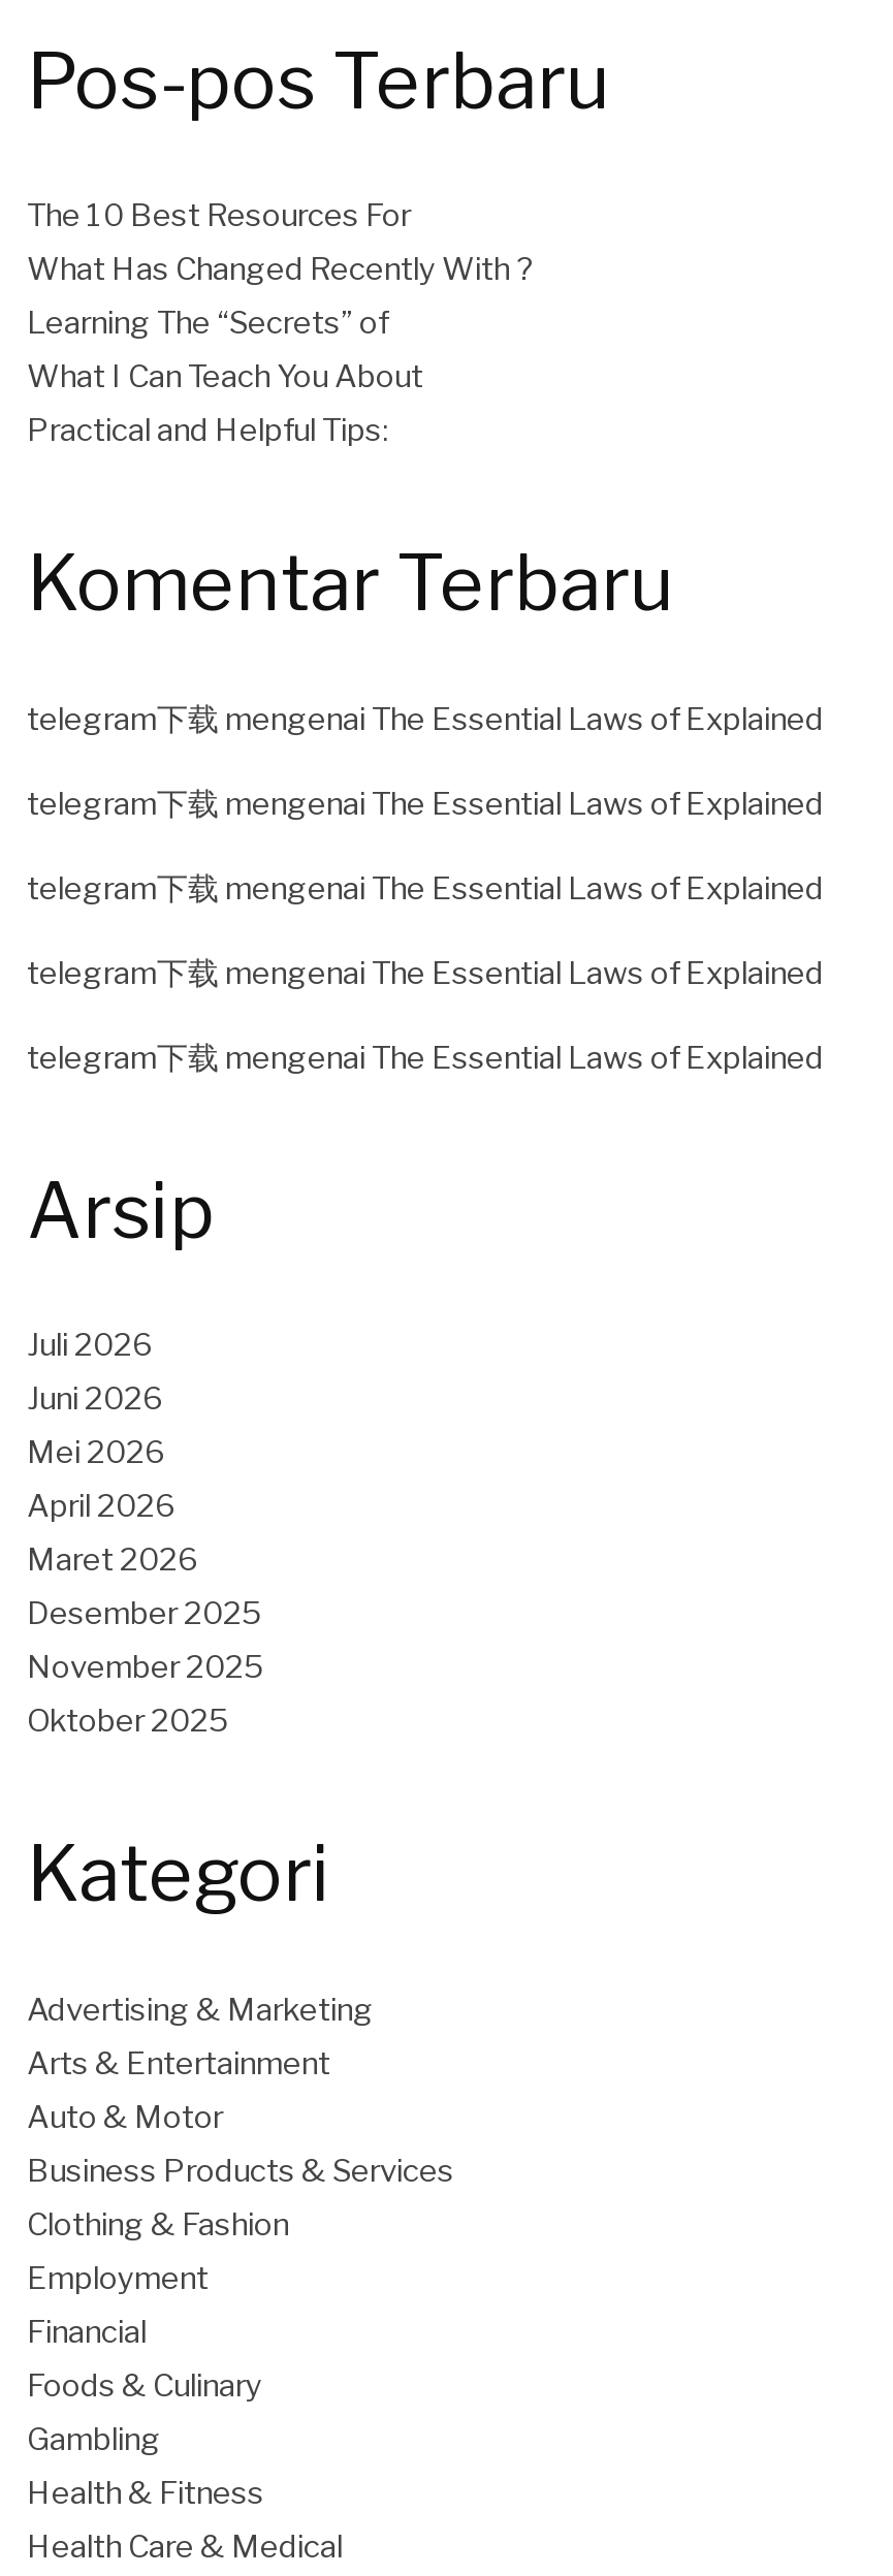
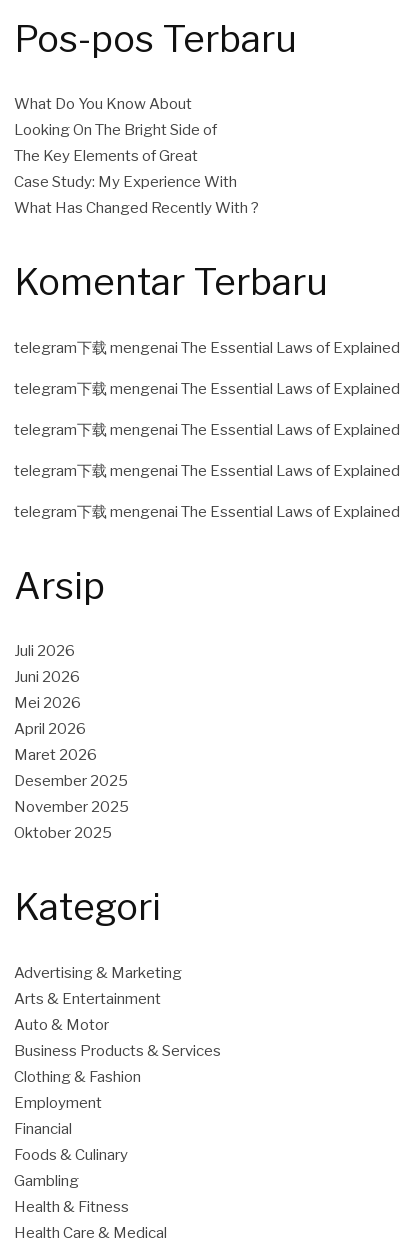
[27,198,411,235] The 10 Best Resources For -> [14,95,237,191] What Do You Know About | Looking On The Bright Side of | The Key Elements of Great | Case Study: My Experience With
moved [27,252,533,289] -> [14,199,259,217]: What Has Changed Recently With ?
[27,305,423,450] Learning The “Secrets” of | What I Can Teach You About | Practical and Helpful Tips: -> none

